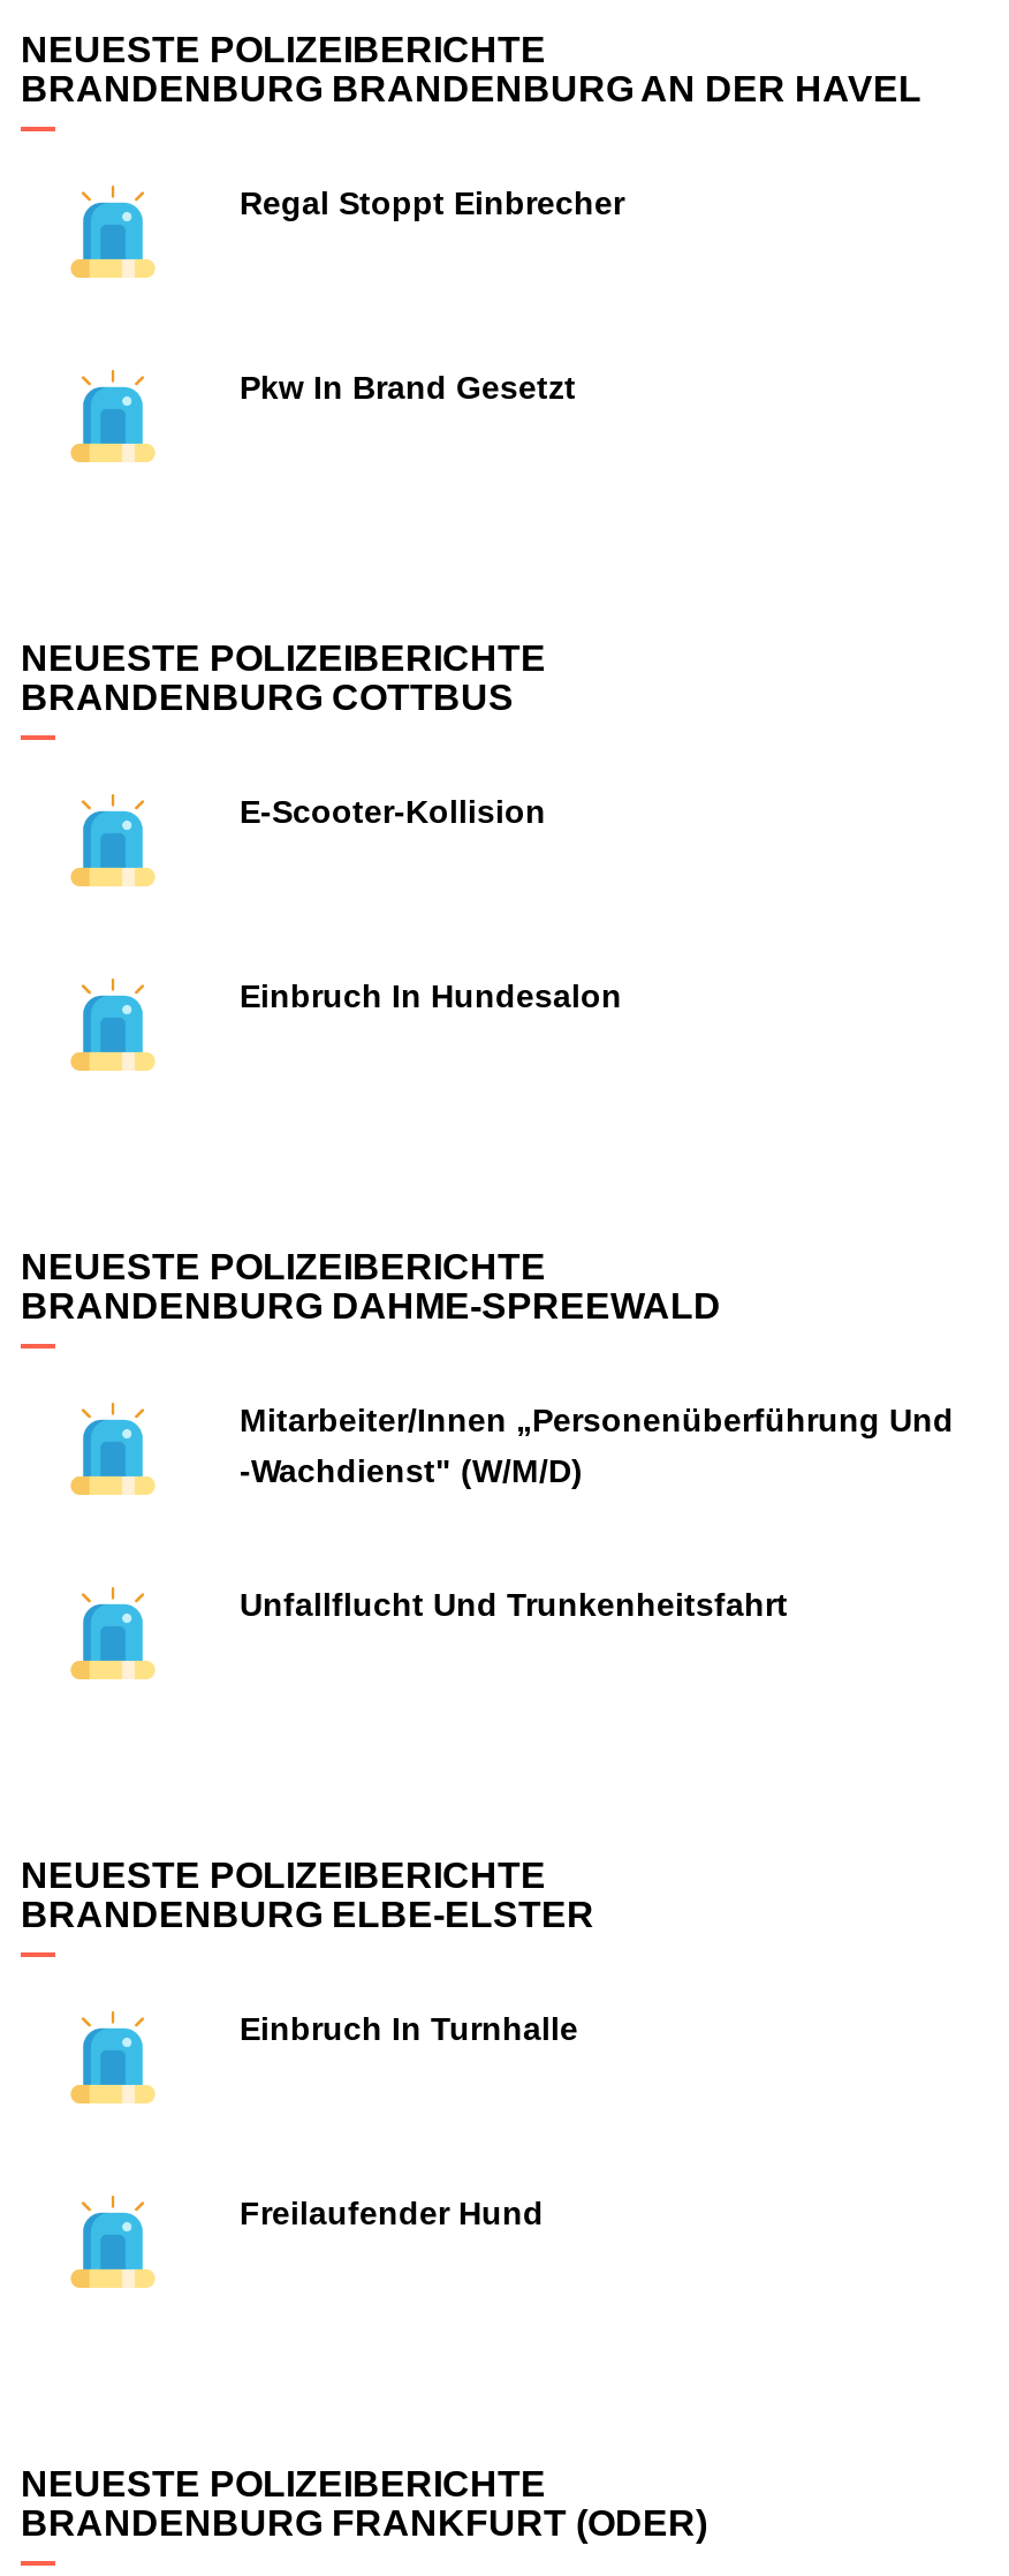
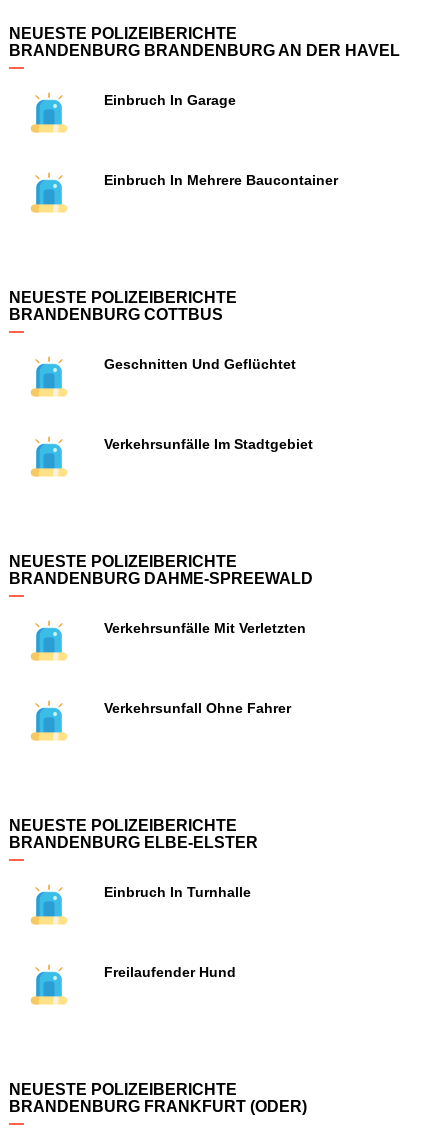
[240,184,624,221] Regal Stoppt Einbrecher -> [104,92,236,108] Einbruch In Garage
[240,369,576,406] Pkw In Brand Gesetzt -> [104,172,338,188] Einbruch In Mehrere Baucontainer
[240,793,546,830] E-Scooter-Kollision -> [104,356,296,372] Geschnitten Und Geflüchtet
[240,977,622,1014] Einbruch In Hundesalon -> [104,436,313,452] Verkehrsunfälle Im Stadtgebiet
[240,1402,954,1489] Mitarbeiter/innen „Personenüberführung Und | -wachdienst" (w/m/d) -> [104,620,306,636] Verkehrsunfälle Mit Verletzten
[240,1586,788,1623] Unfallflucht Und Trunkenheitsfahrt -> [104,700,291,716] Verkehrsunfall Ohne Fahrer

